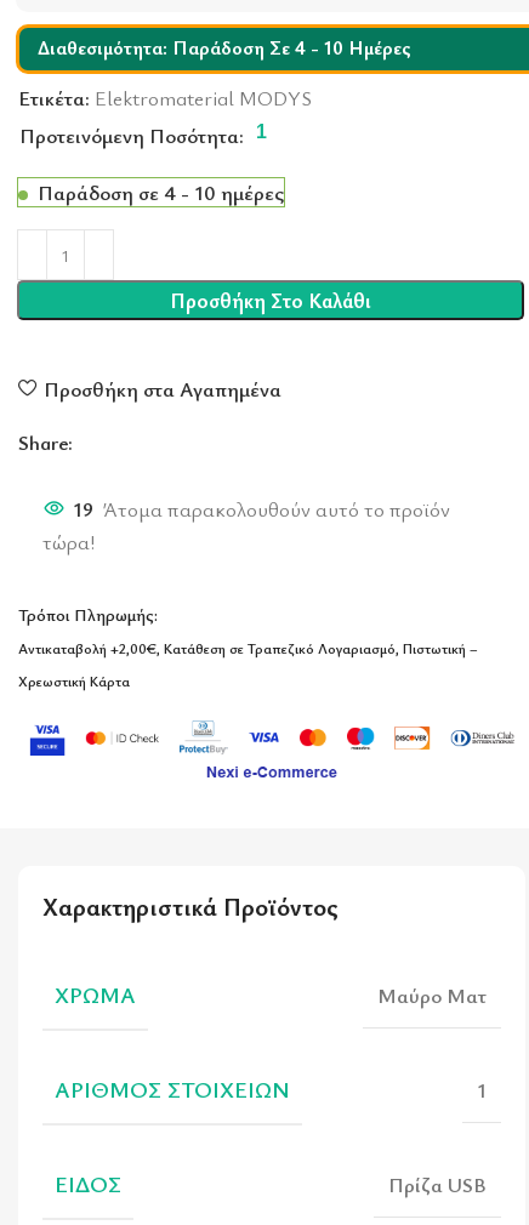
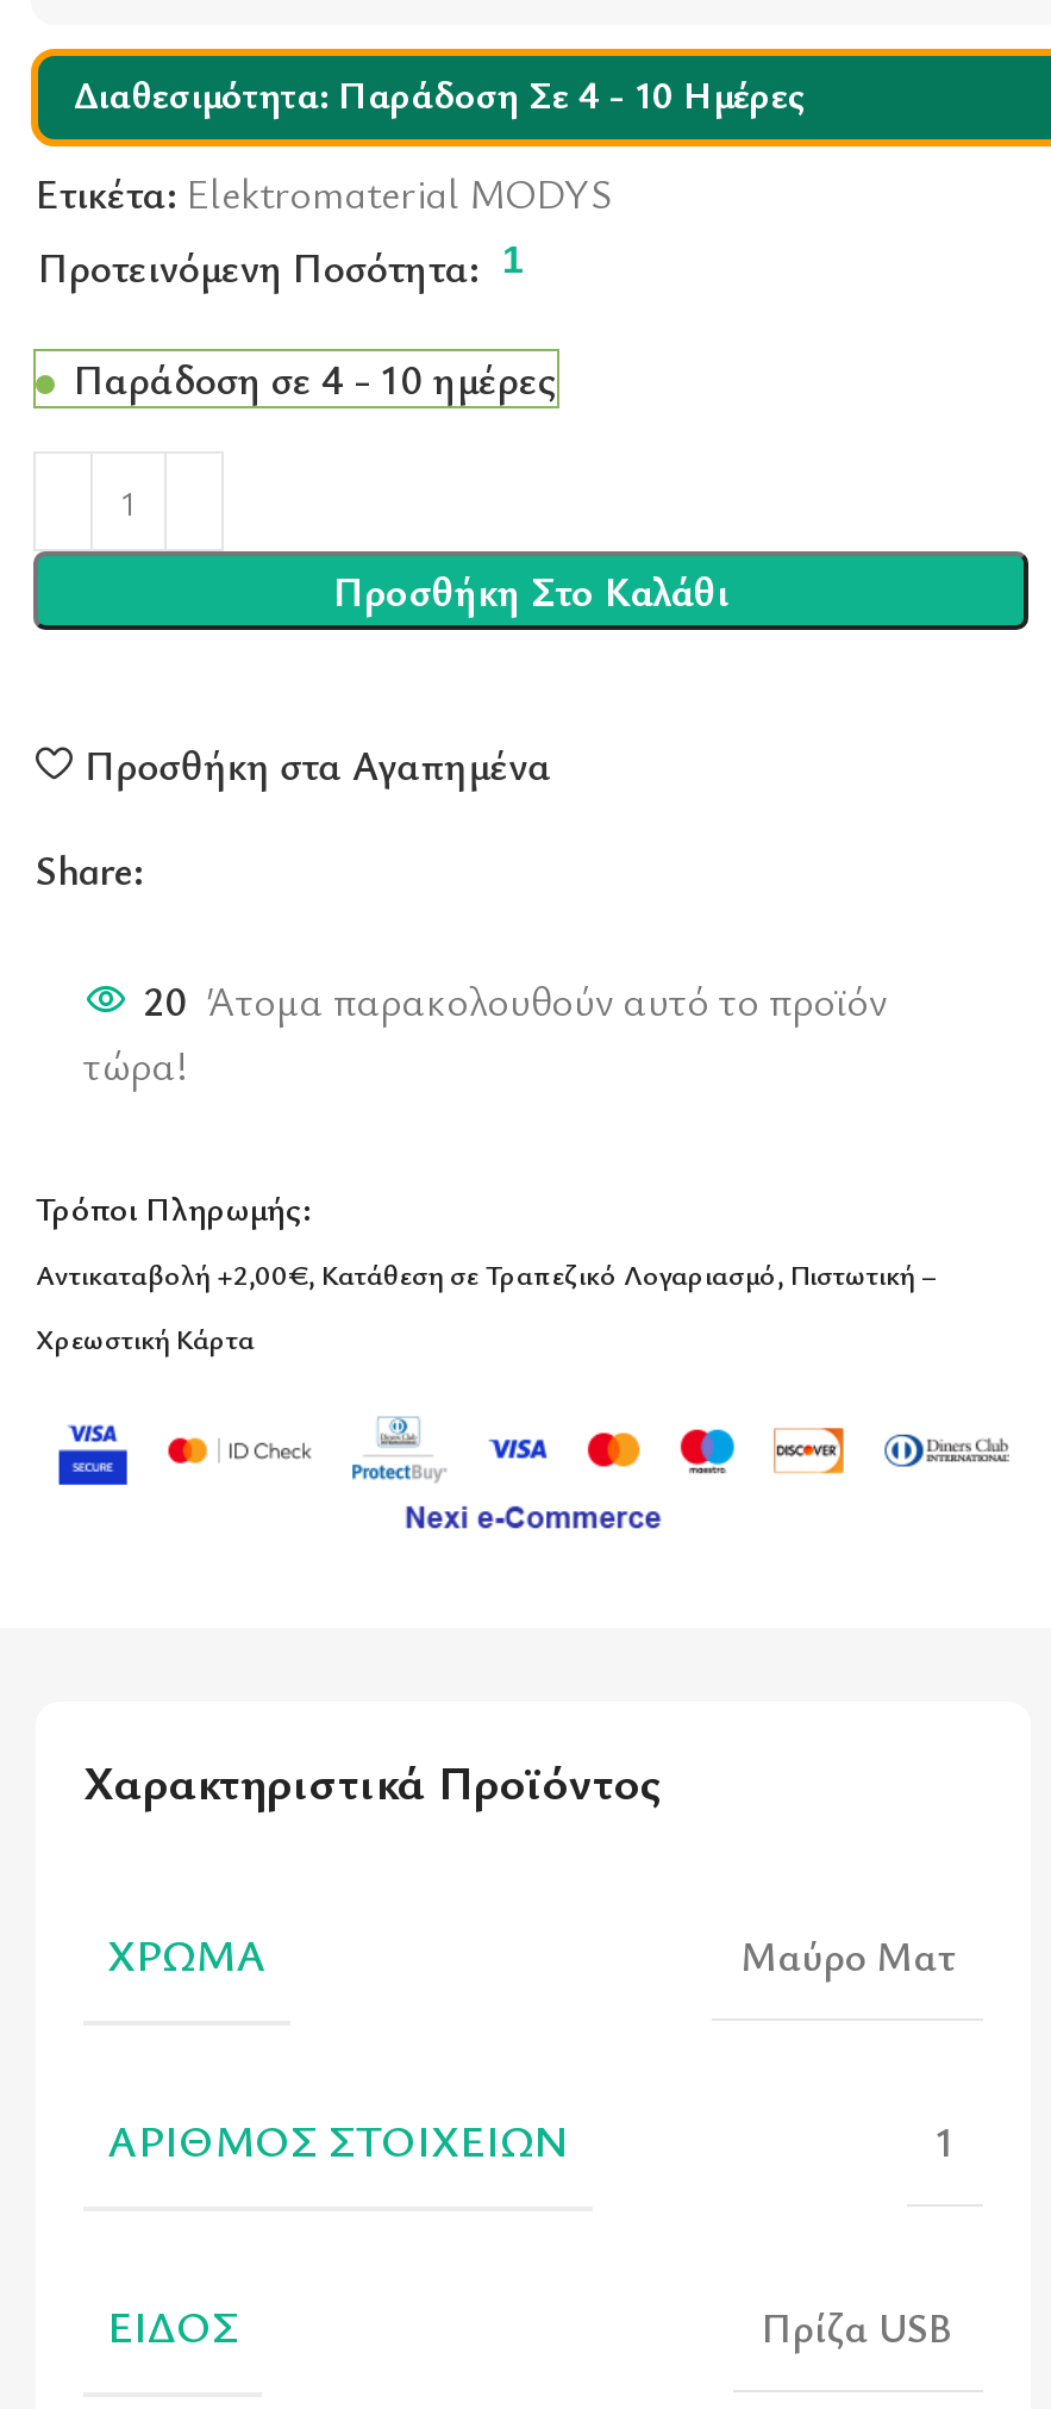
[73,495,450,523] 19 Άτομα παρακολουθούν αυτό το προϊόν -> [143,973,888,1028] 20 Άτομα παρακολουθούν αυτό το προϊόν

